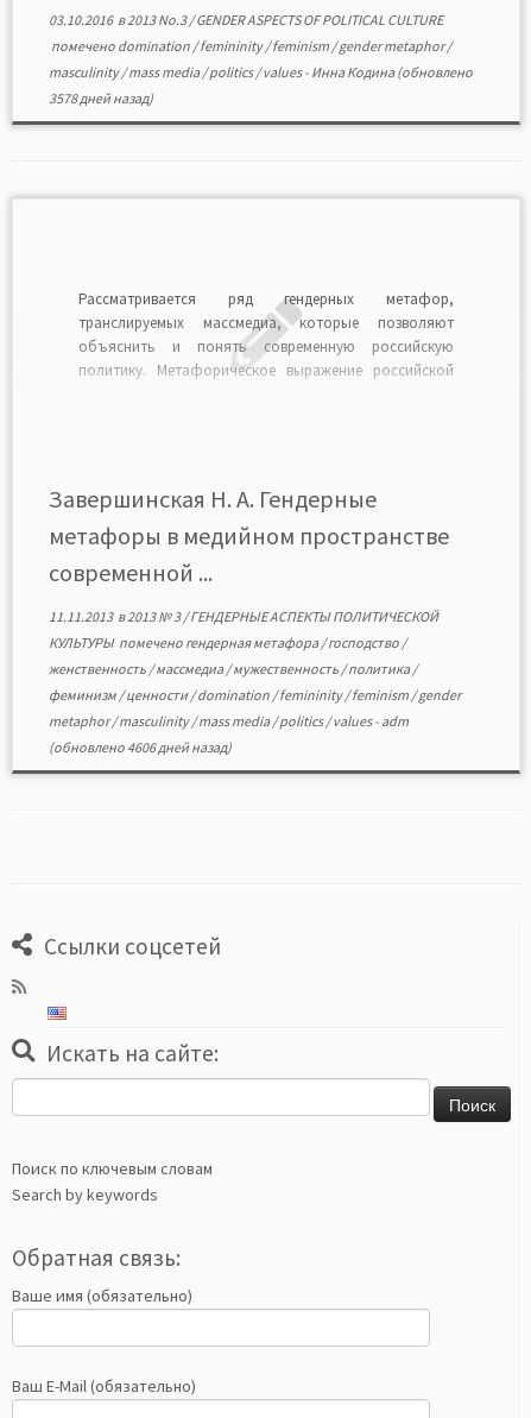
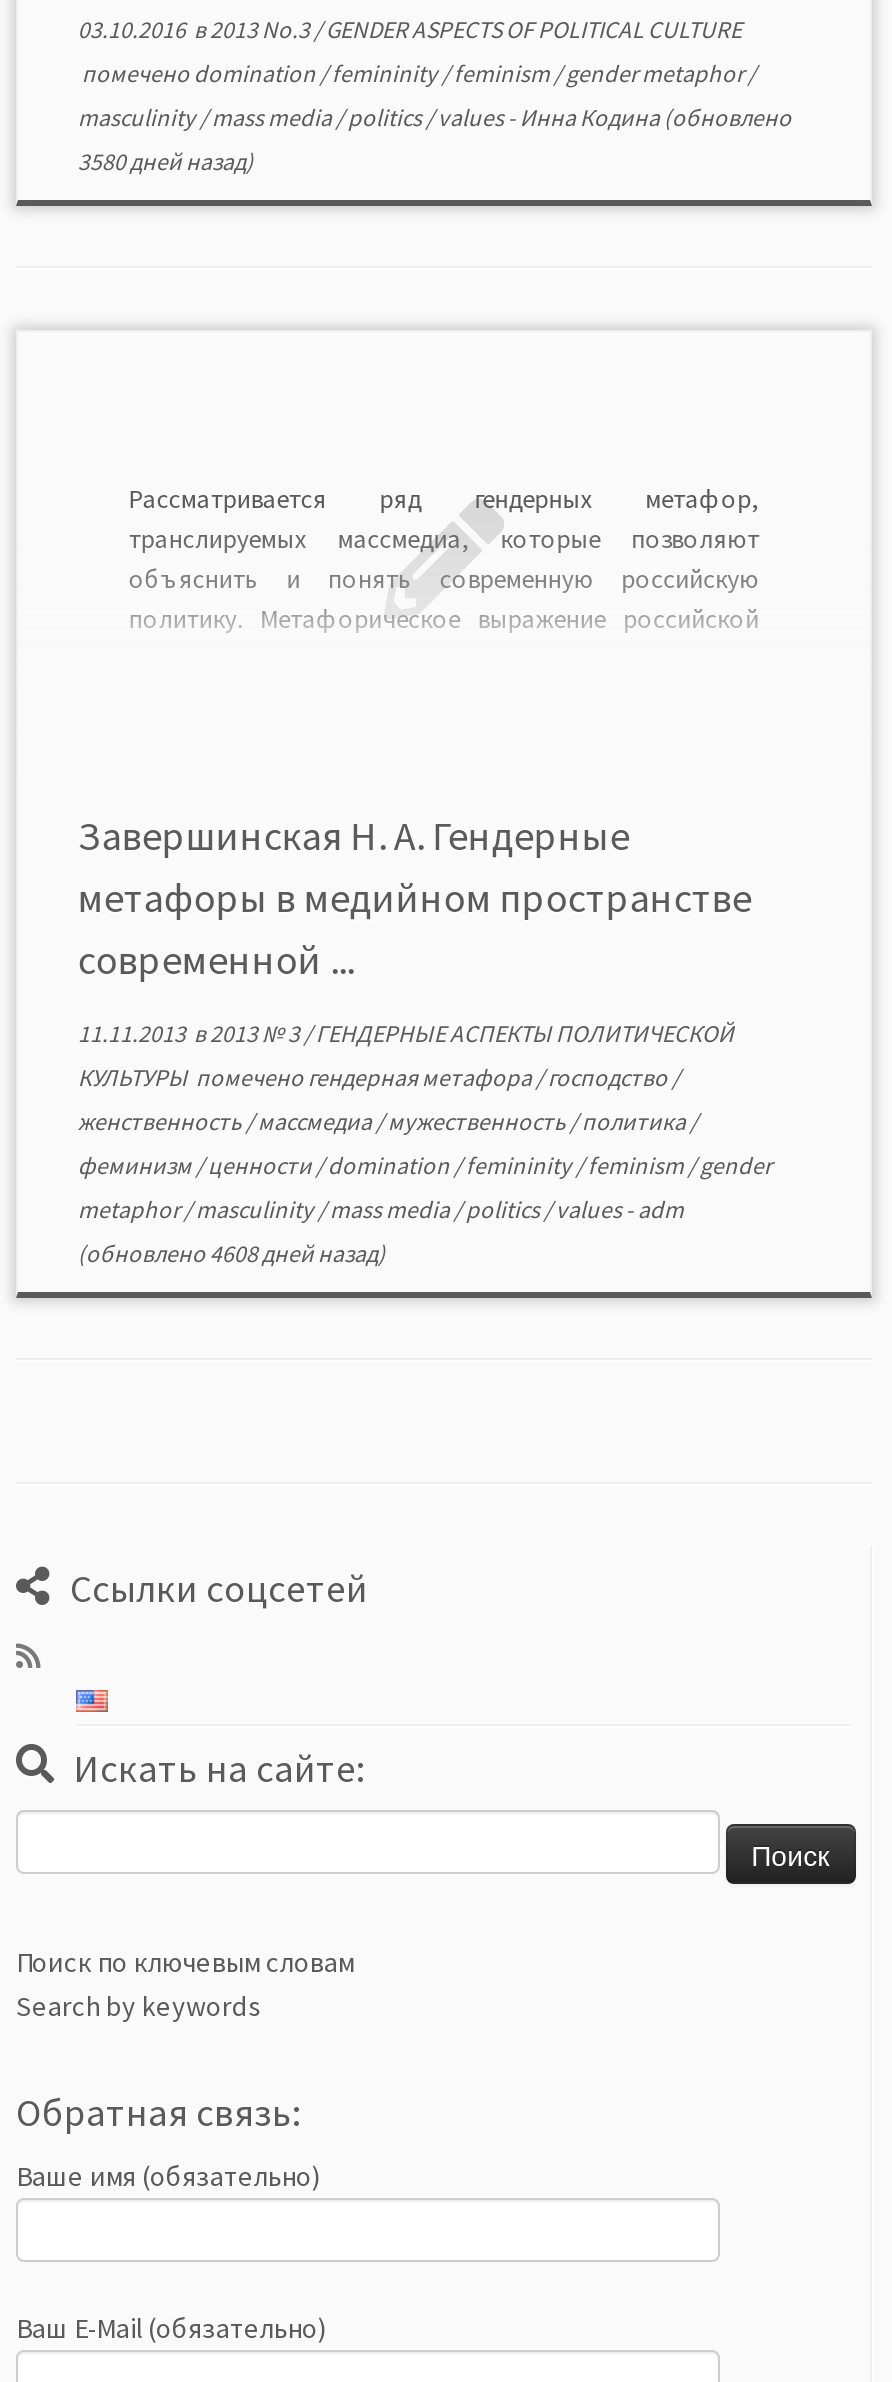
[48,89,153,107] 3578 дней назад) -> [78,146,254,176] 3580 дней назад)
[48,738,231,756] (обновлено 4606 дней назад) -> [78,1238,386,1268] (обновлено 4608 дней назад)

